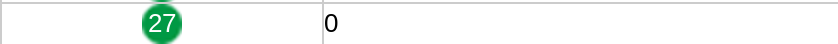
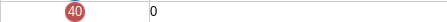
[148,8,176,38] 27 -> [68,4,82,19] 40

